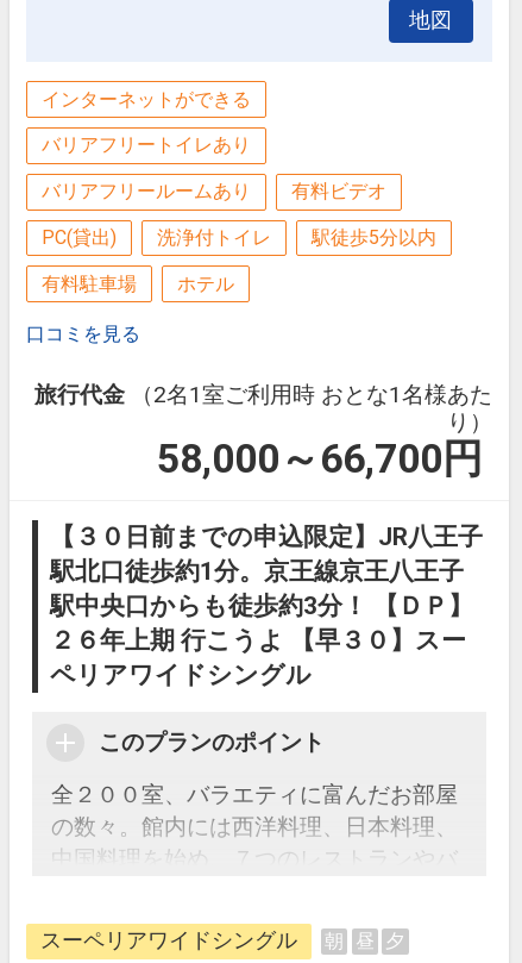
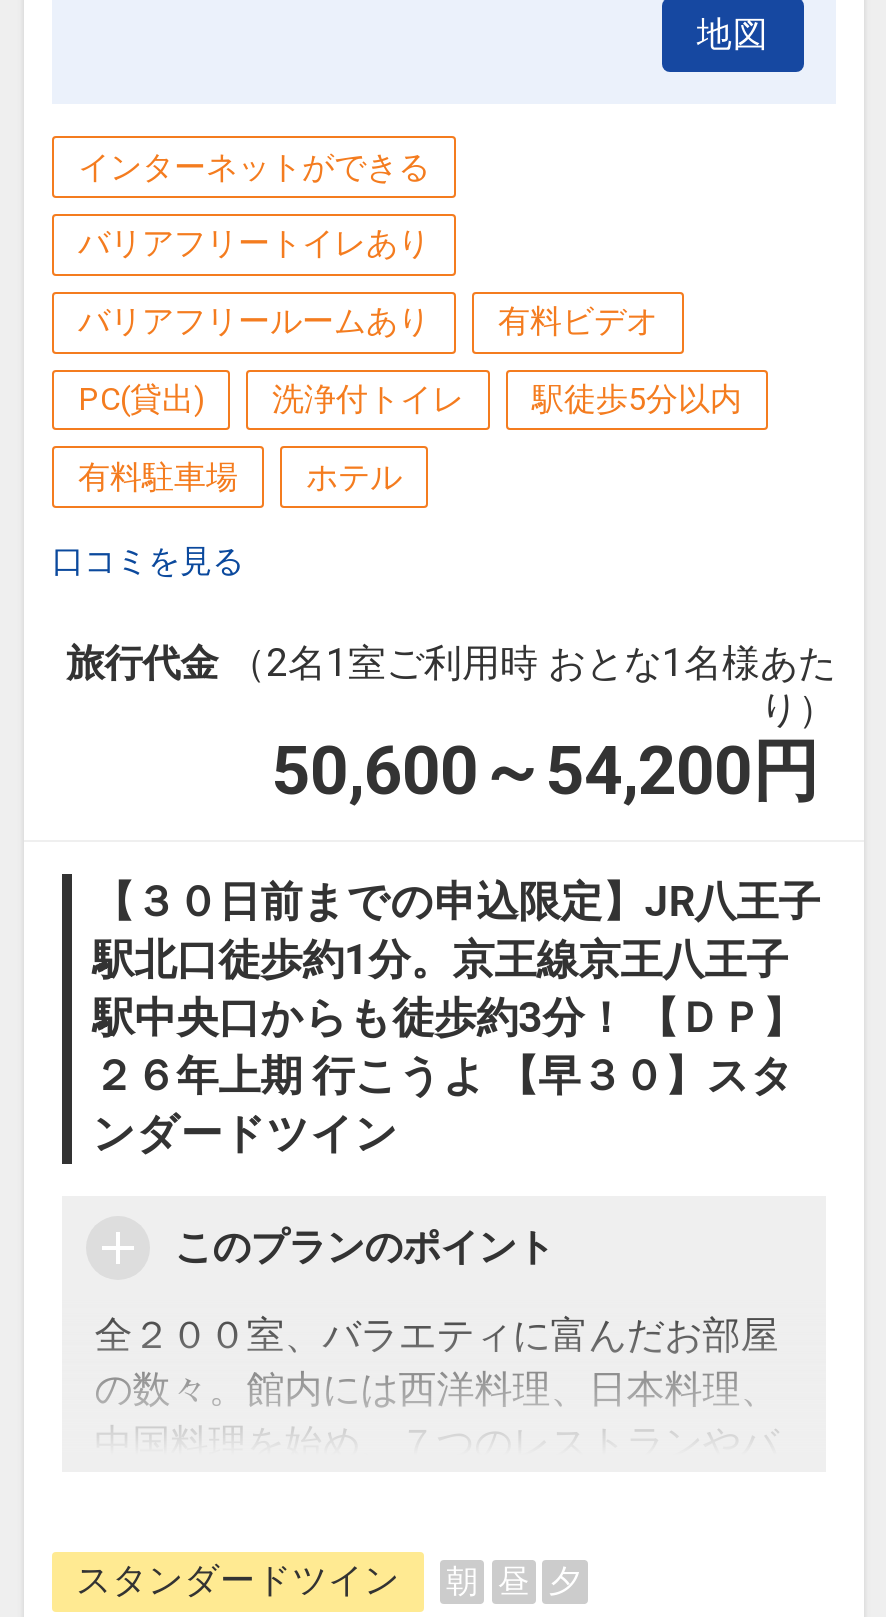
[157,436,483,482] 58,000～66,700円 -> [272,732,820,810] 50,600～54,200円
[50,626,466,689] ２６年上期 行こうよ 【早３０】スー | ペリアワイドシングル -> [92,1052,794,1158] ２６年上期 行こうよ 【早３０】スタ | ンダードツイン
[40,929,297,953] スーペリアワイドシングル -> [76,1560,400,1600] スタンダードツイン

